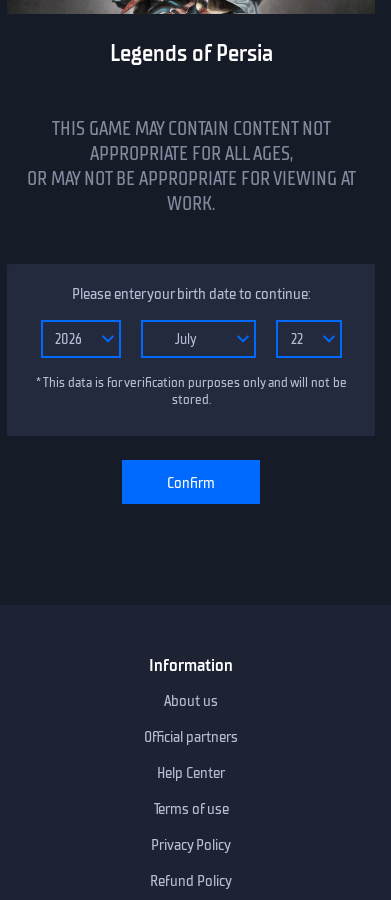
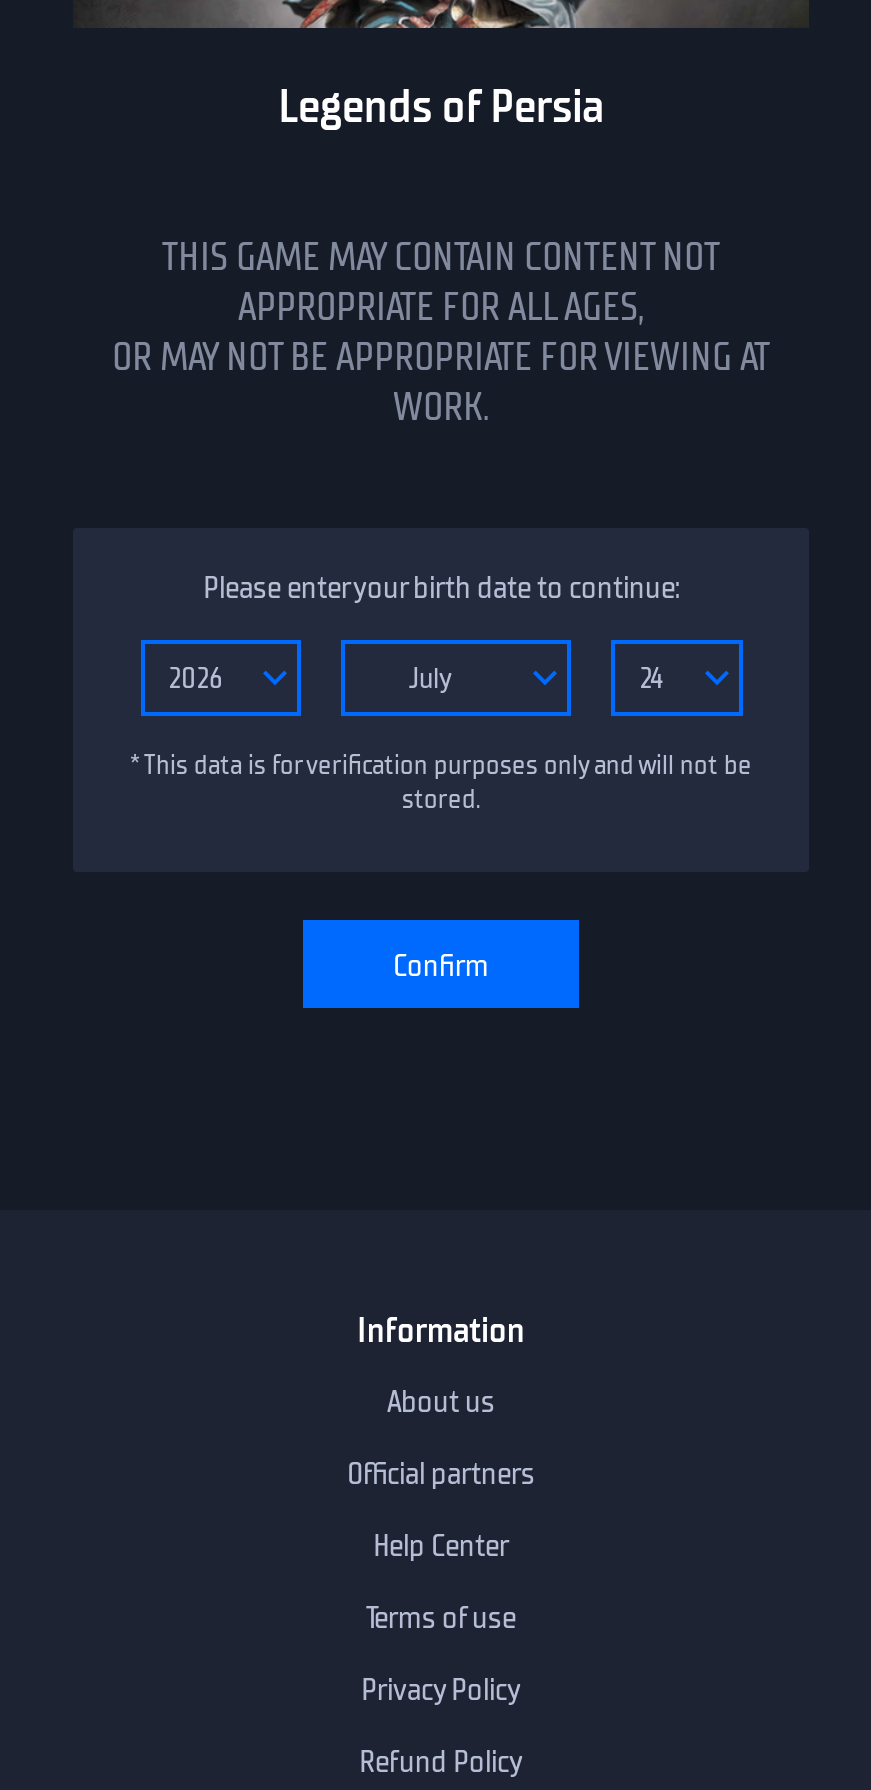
[290,330,302,349] 22 -> [640,660,664,698] 24

